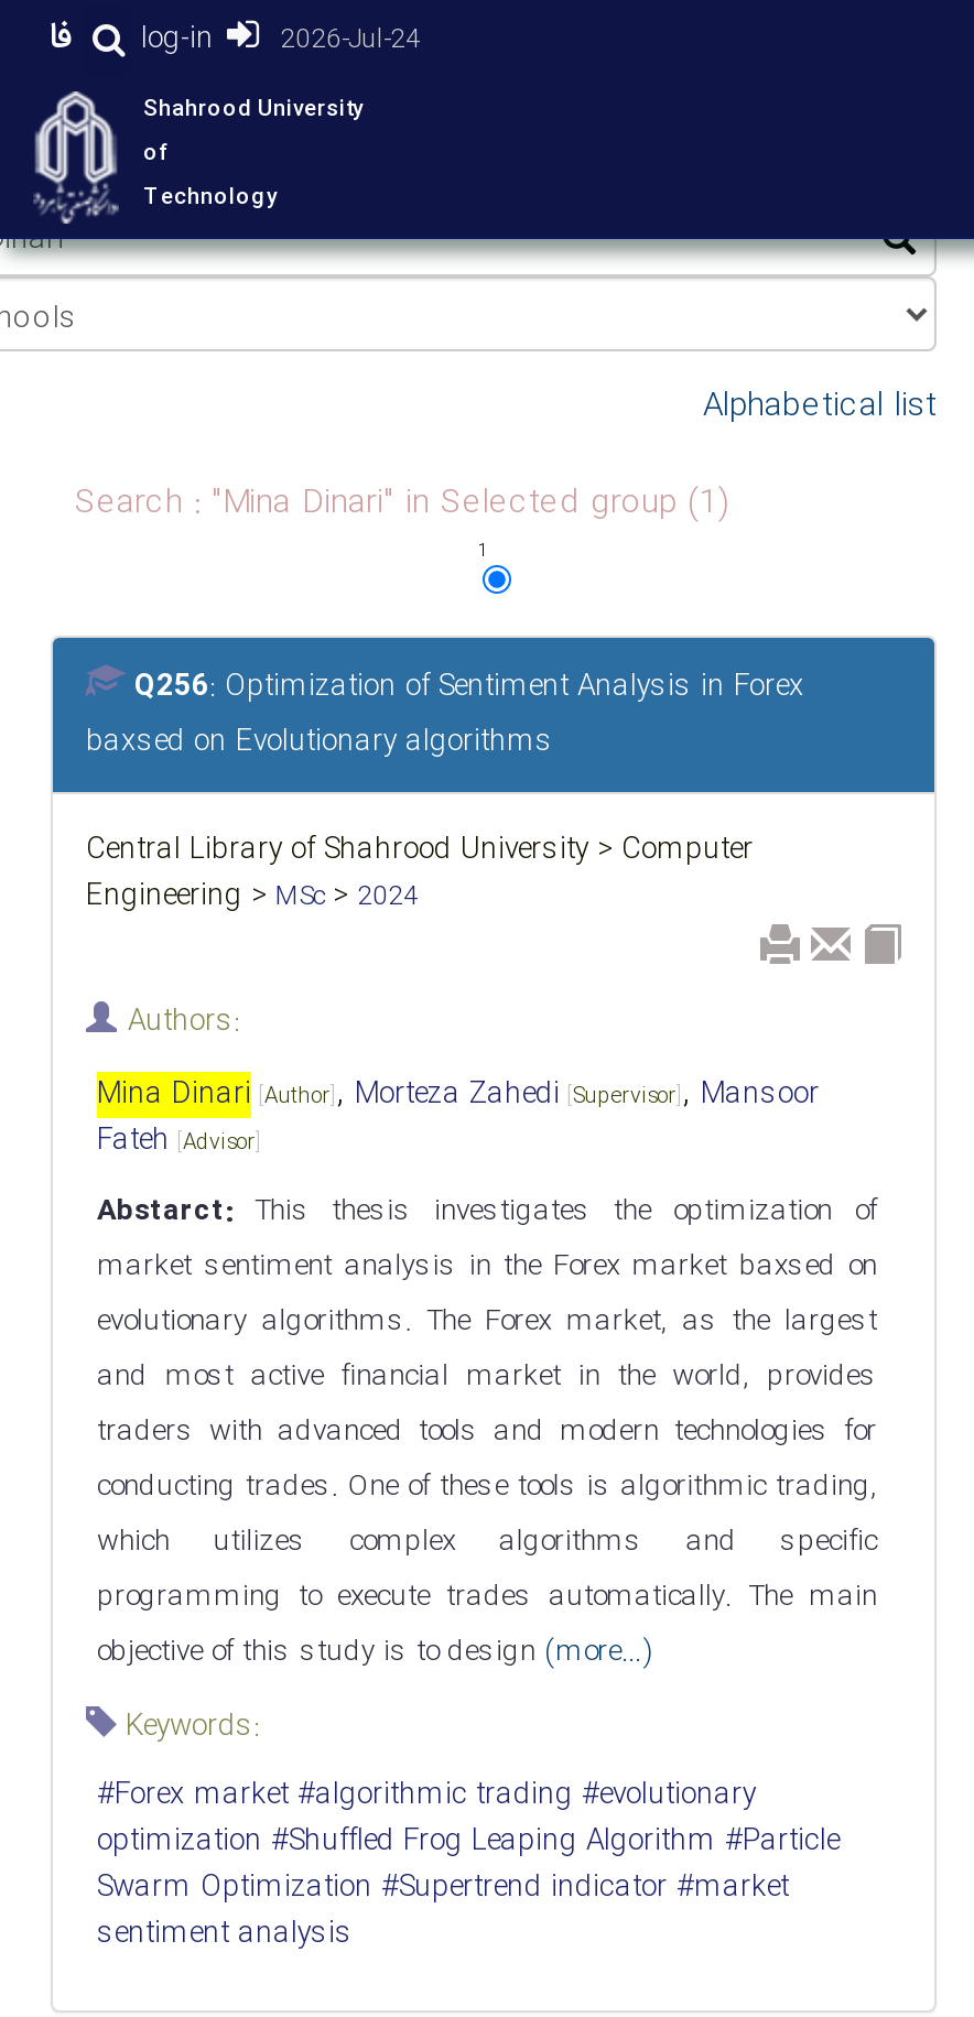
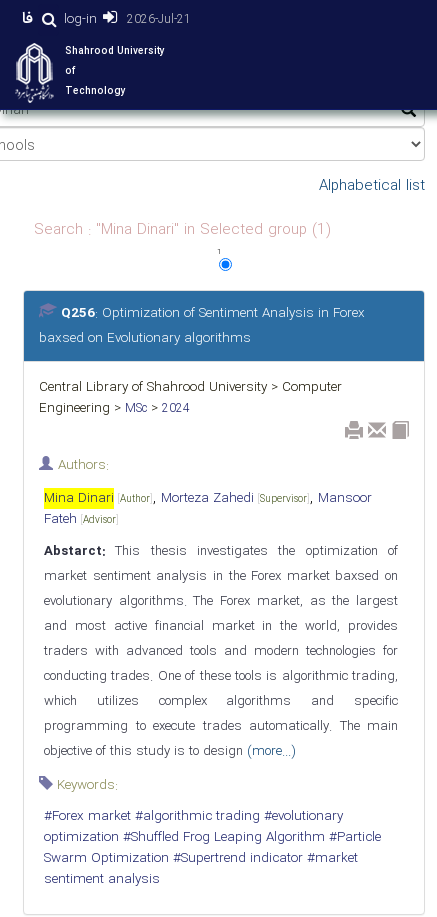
[280,19,421,61] 2026-Jul-24 -> [127,10,191,29] 2026-Jul-21

